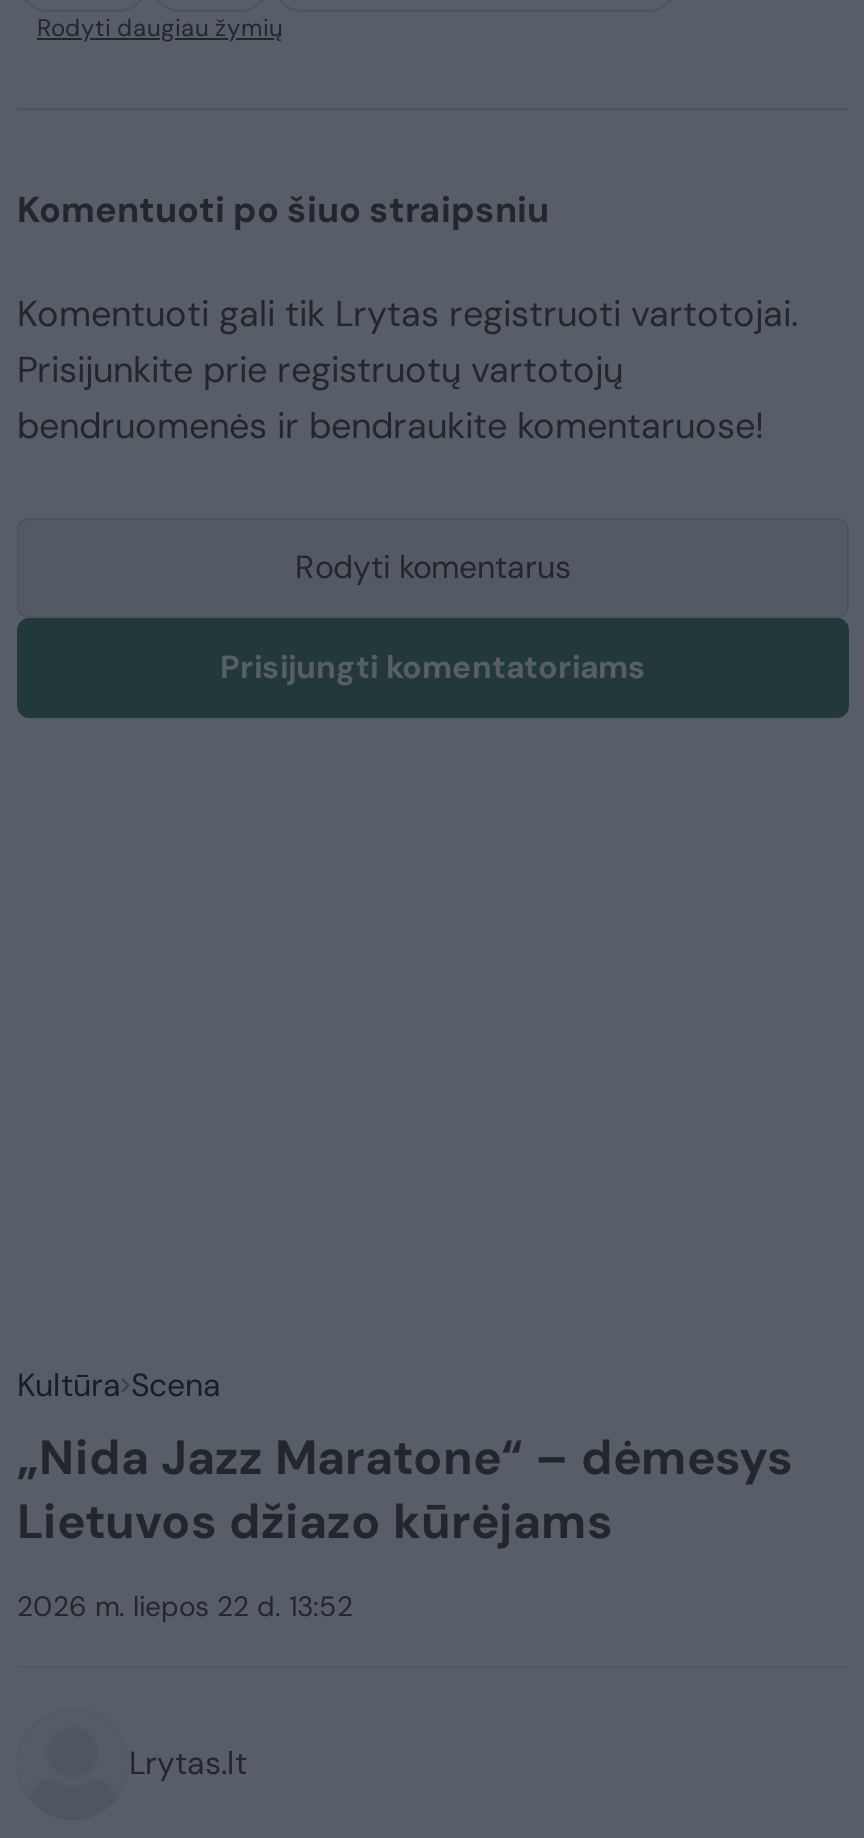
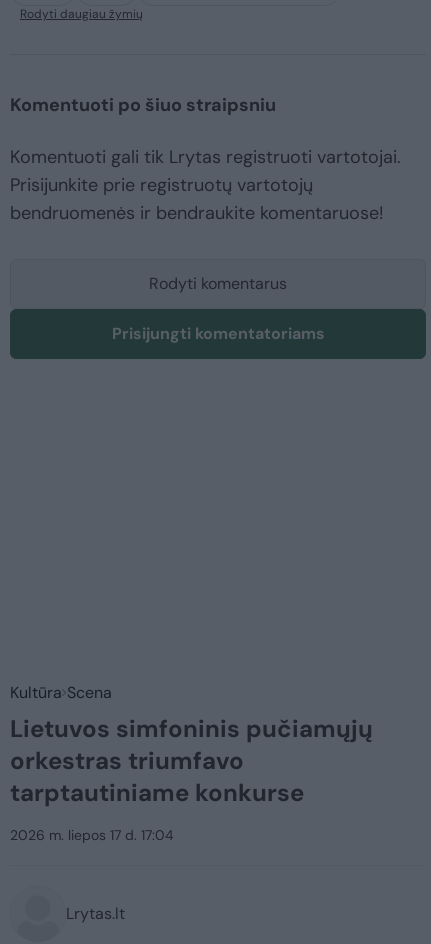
[17,1426,793,1552] „Nida Jazz Maratone“ – dėmesys | Lietuvos džiazo kūrėjams -> [10,713,373,808] Lietuvos simfoninis pučiamųjų | orkestras triumfavo | tarptautiniame konkurse
[17,1588,353,1624] 2026 m. liepos 22 d. 13:52 -> [10,826,174,844] 2026 m. liepos 17 d. 17:04

